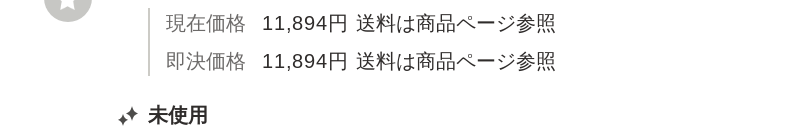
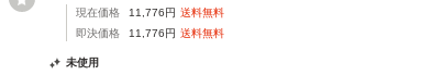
[262,12,556,34] 11,894円 送料は商品ページ参照 -> [129,7,224,18] 11,776円 送料無料
[262,50,556,72] 11,894円 送料は商品ページ参照 -> [129,27,224,39] 11,776円 送料無料

